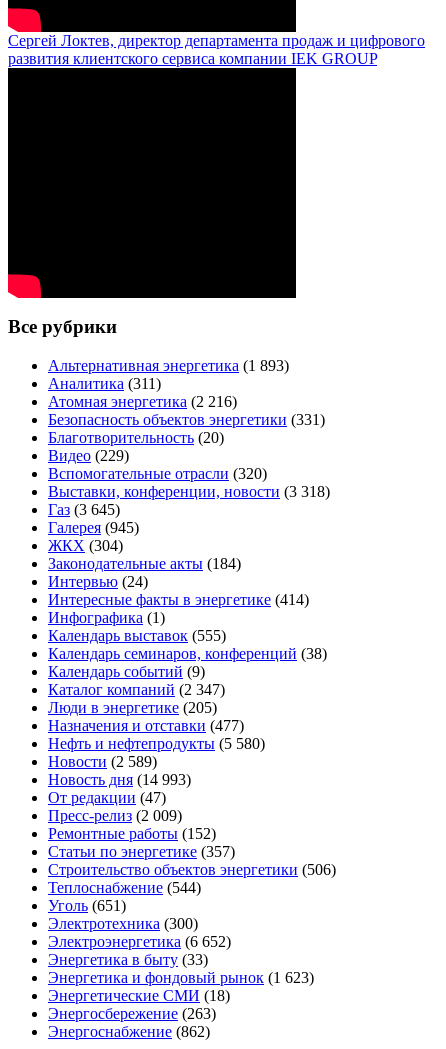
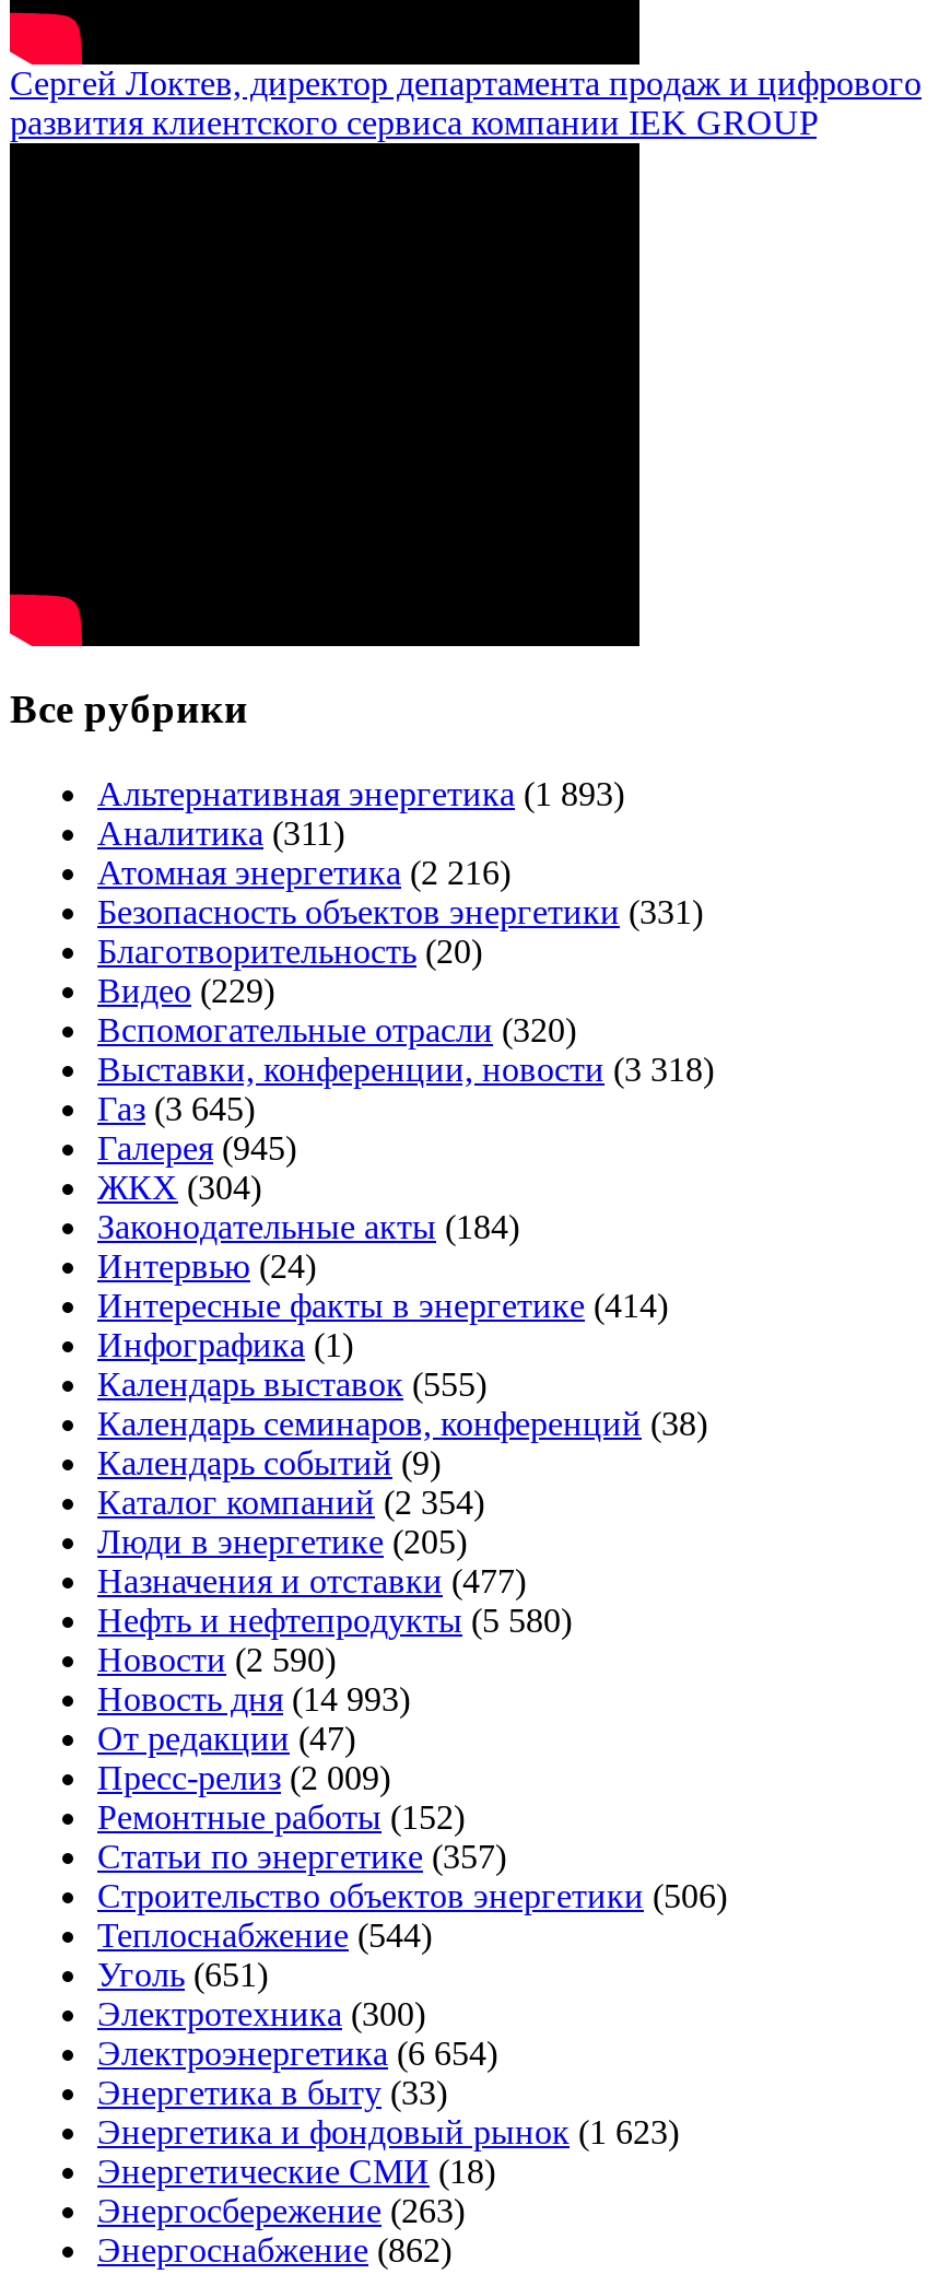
[48,681,225,698] Каталог компаний (2 347) -> [97,1484,484,1521] Каталог компаний (2 354)
[48,753,157,770] Новости (2 589) -> [97,1641,336,1679] Новости (2 590)
[48,933,231,950] Электроэнергетика (6 652) -> [97,2035,497,2072] Электроэнергетика (6 654)

